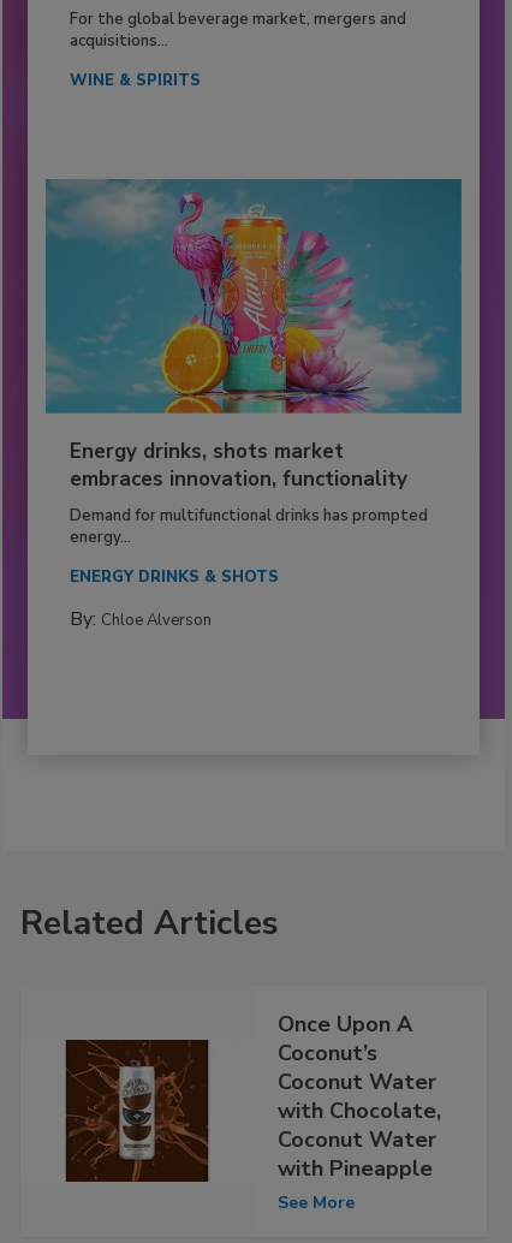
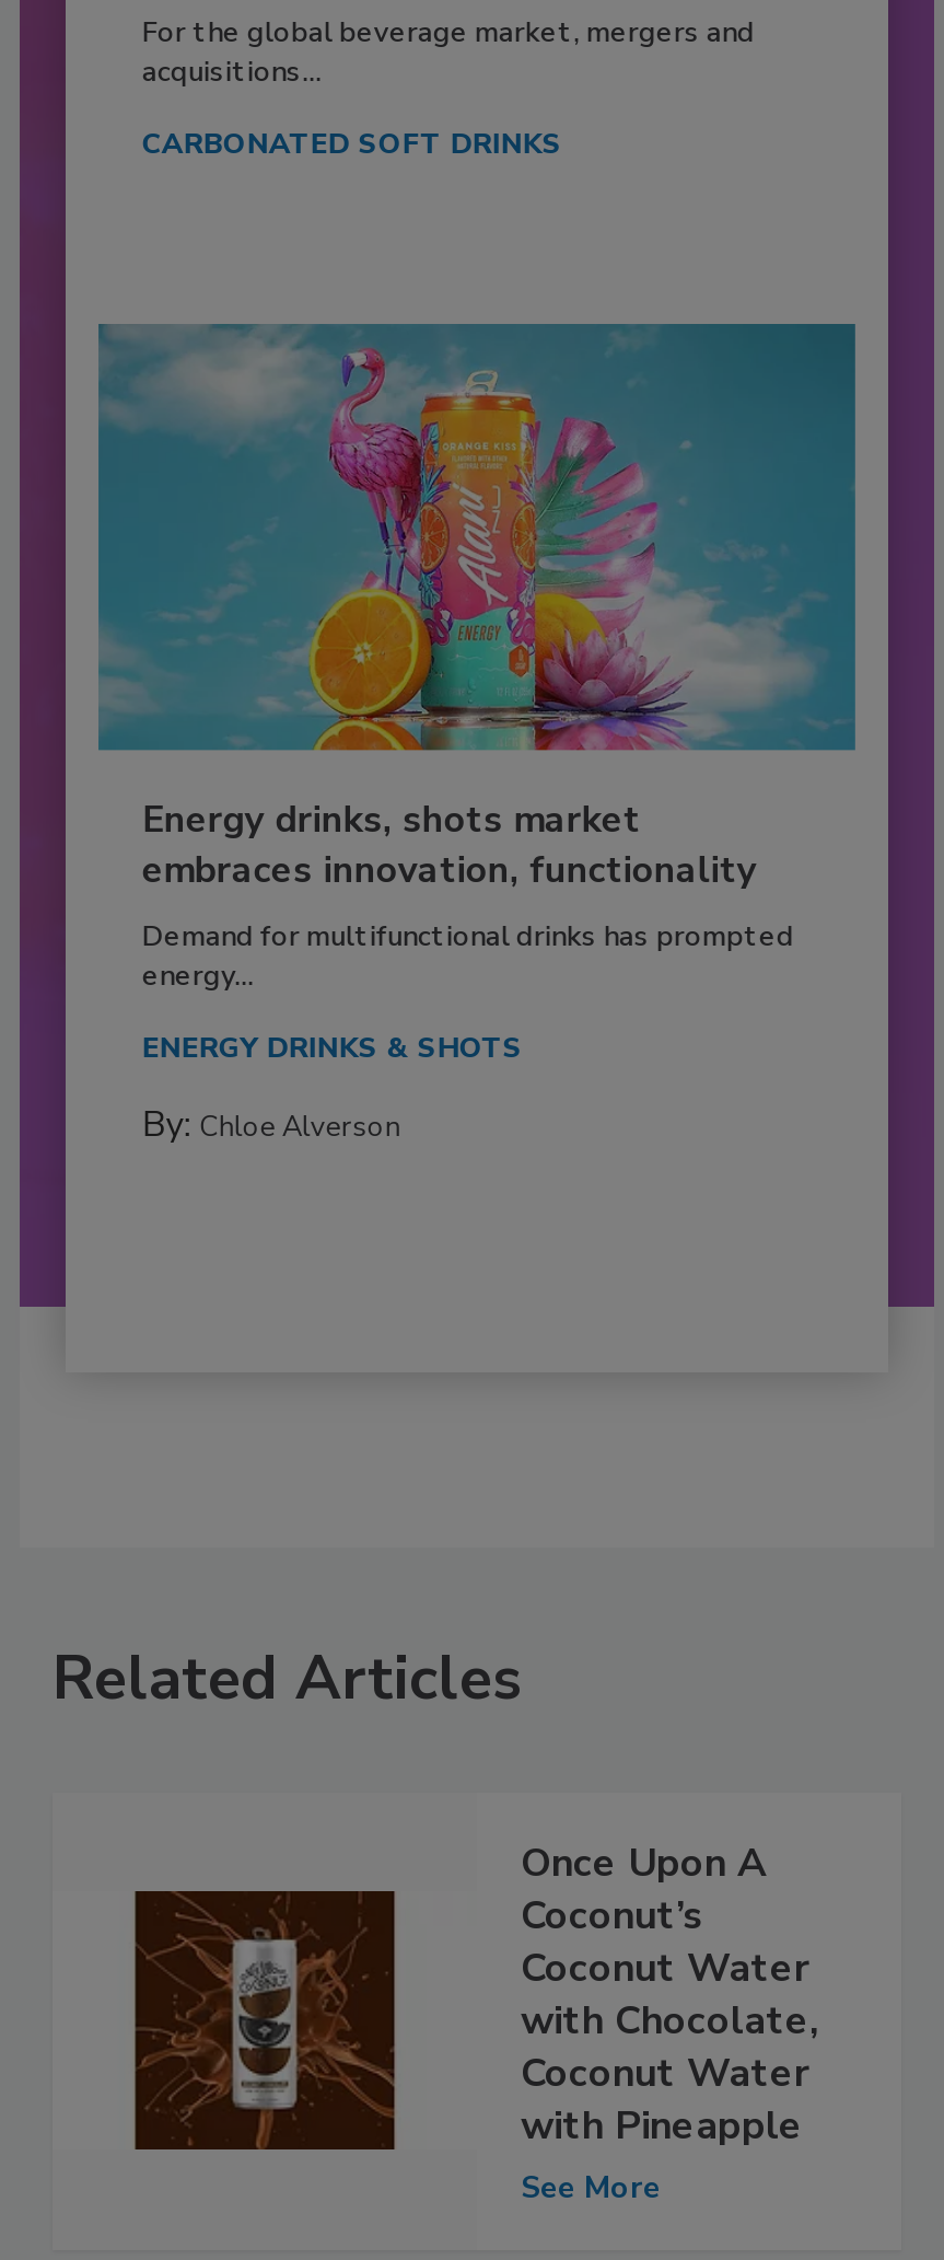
[70,69,201,91] WINE & SPIRITS -> [142,124,562,164] CARBONATED SOFT DRINKS

